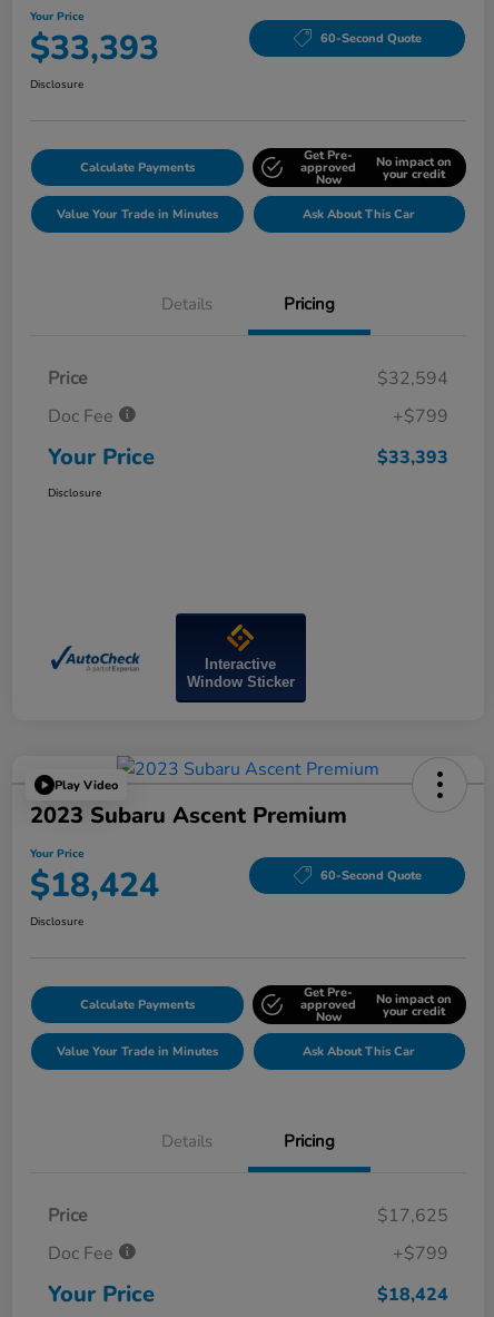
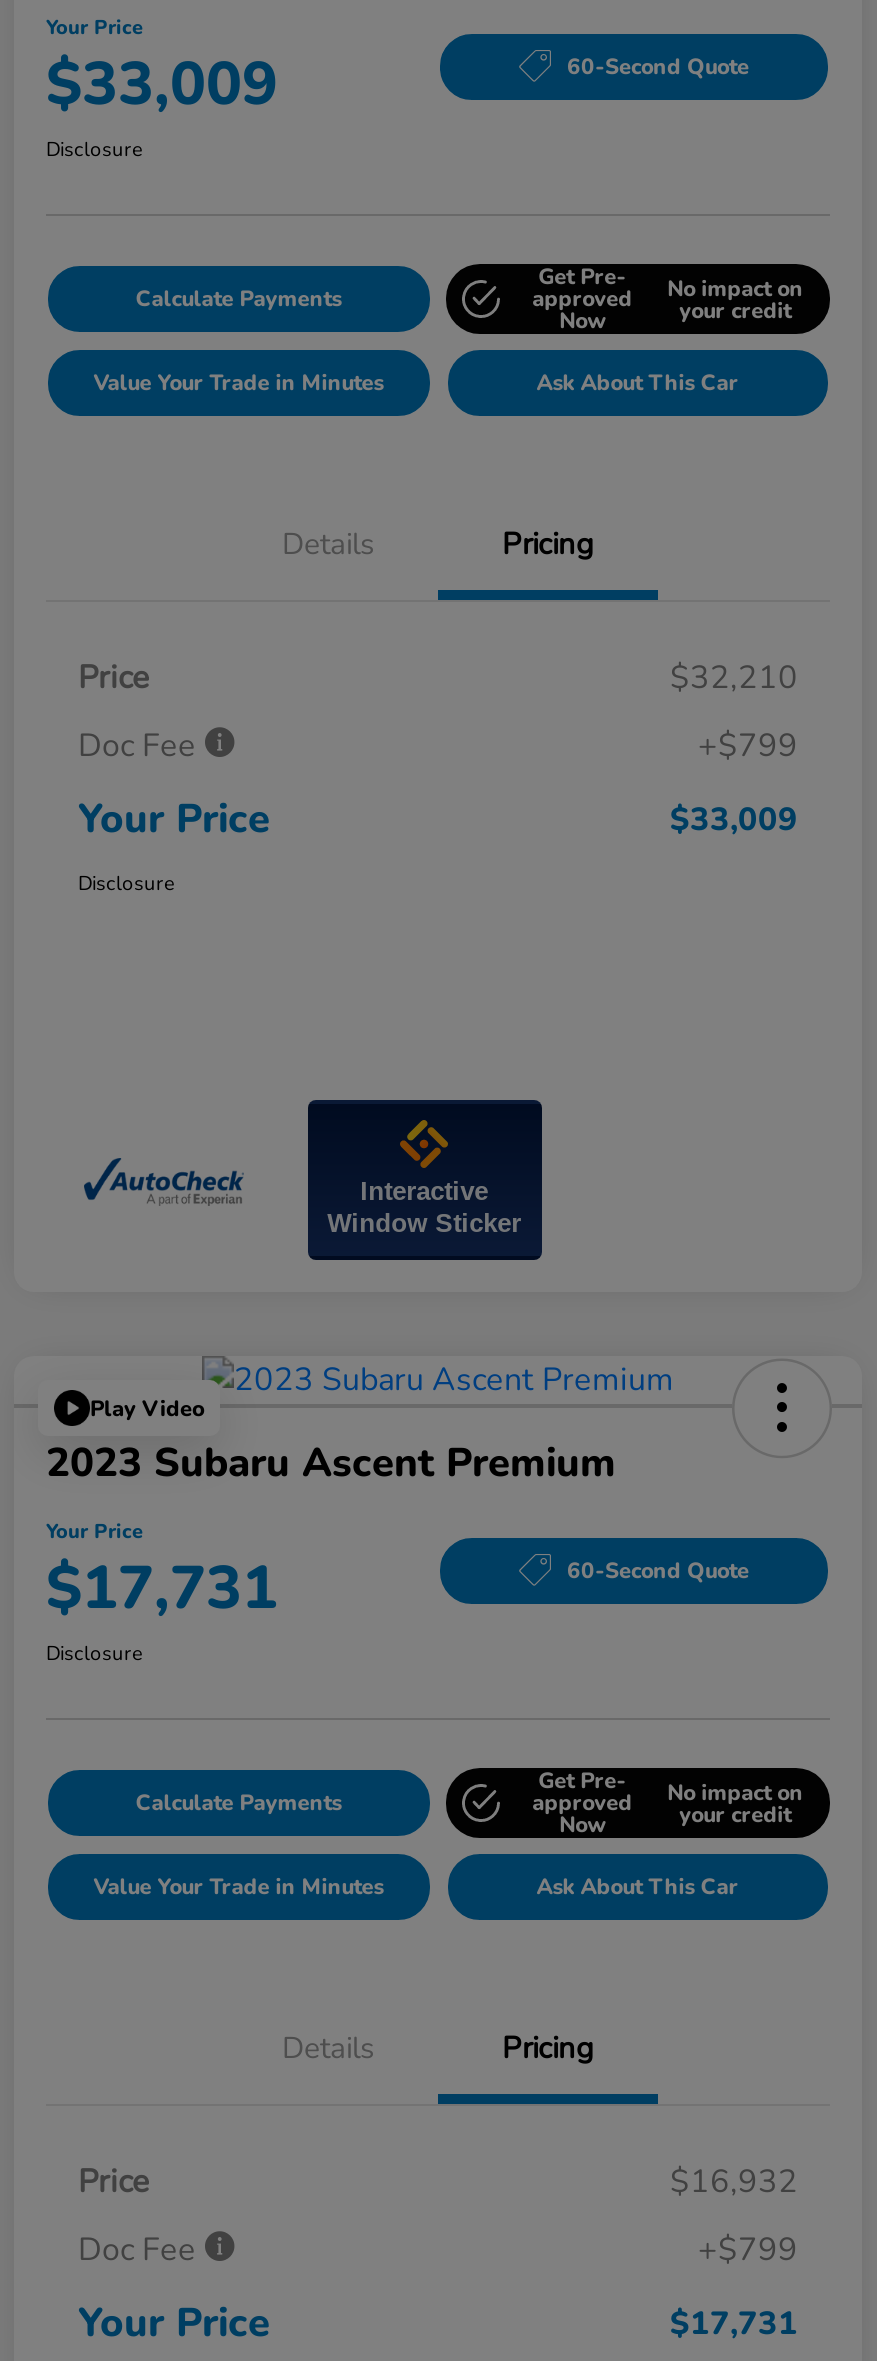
[30,26,159,71] $33,393 -> [46,44,278,126] $33,009
[377,366,448,391] $32,594 -> [670,656,798,700] $32,210
[377,446,448,470] $33,393 -> [670,798,798,842] $33,009
[30,863,159,909] $18,424 -> [46,1548,278,1630] $17,731
[377,1204,448,1228] $17,625 -> [670,2160,798,2204] $16,932
[377,1283,448,1307] $18,424 -> [670,2302,798,2346] $17,731

